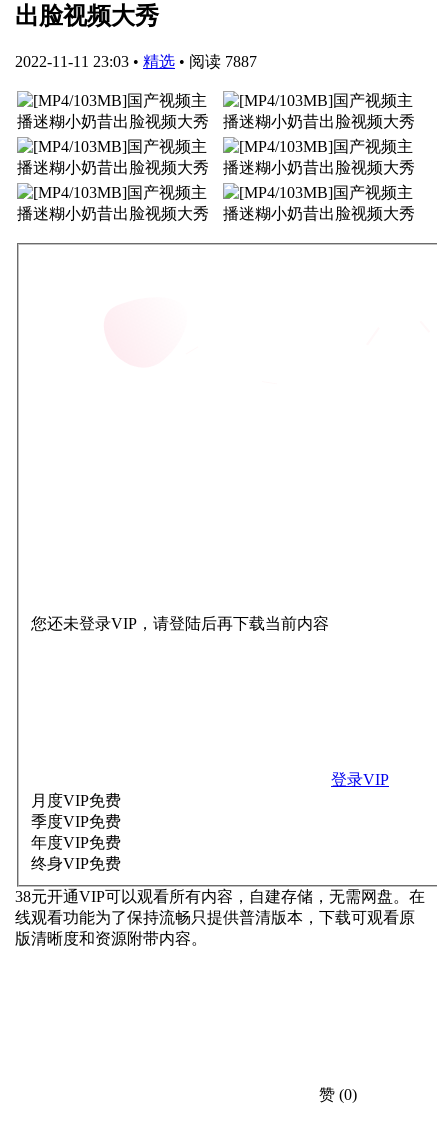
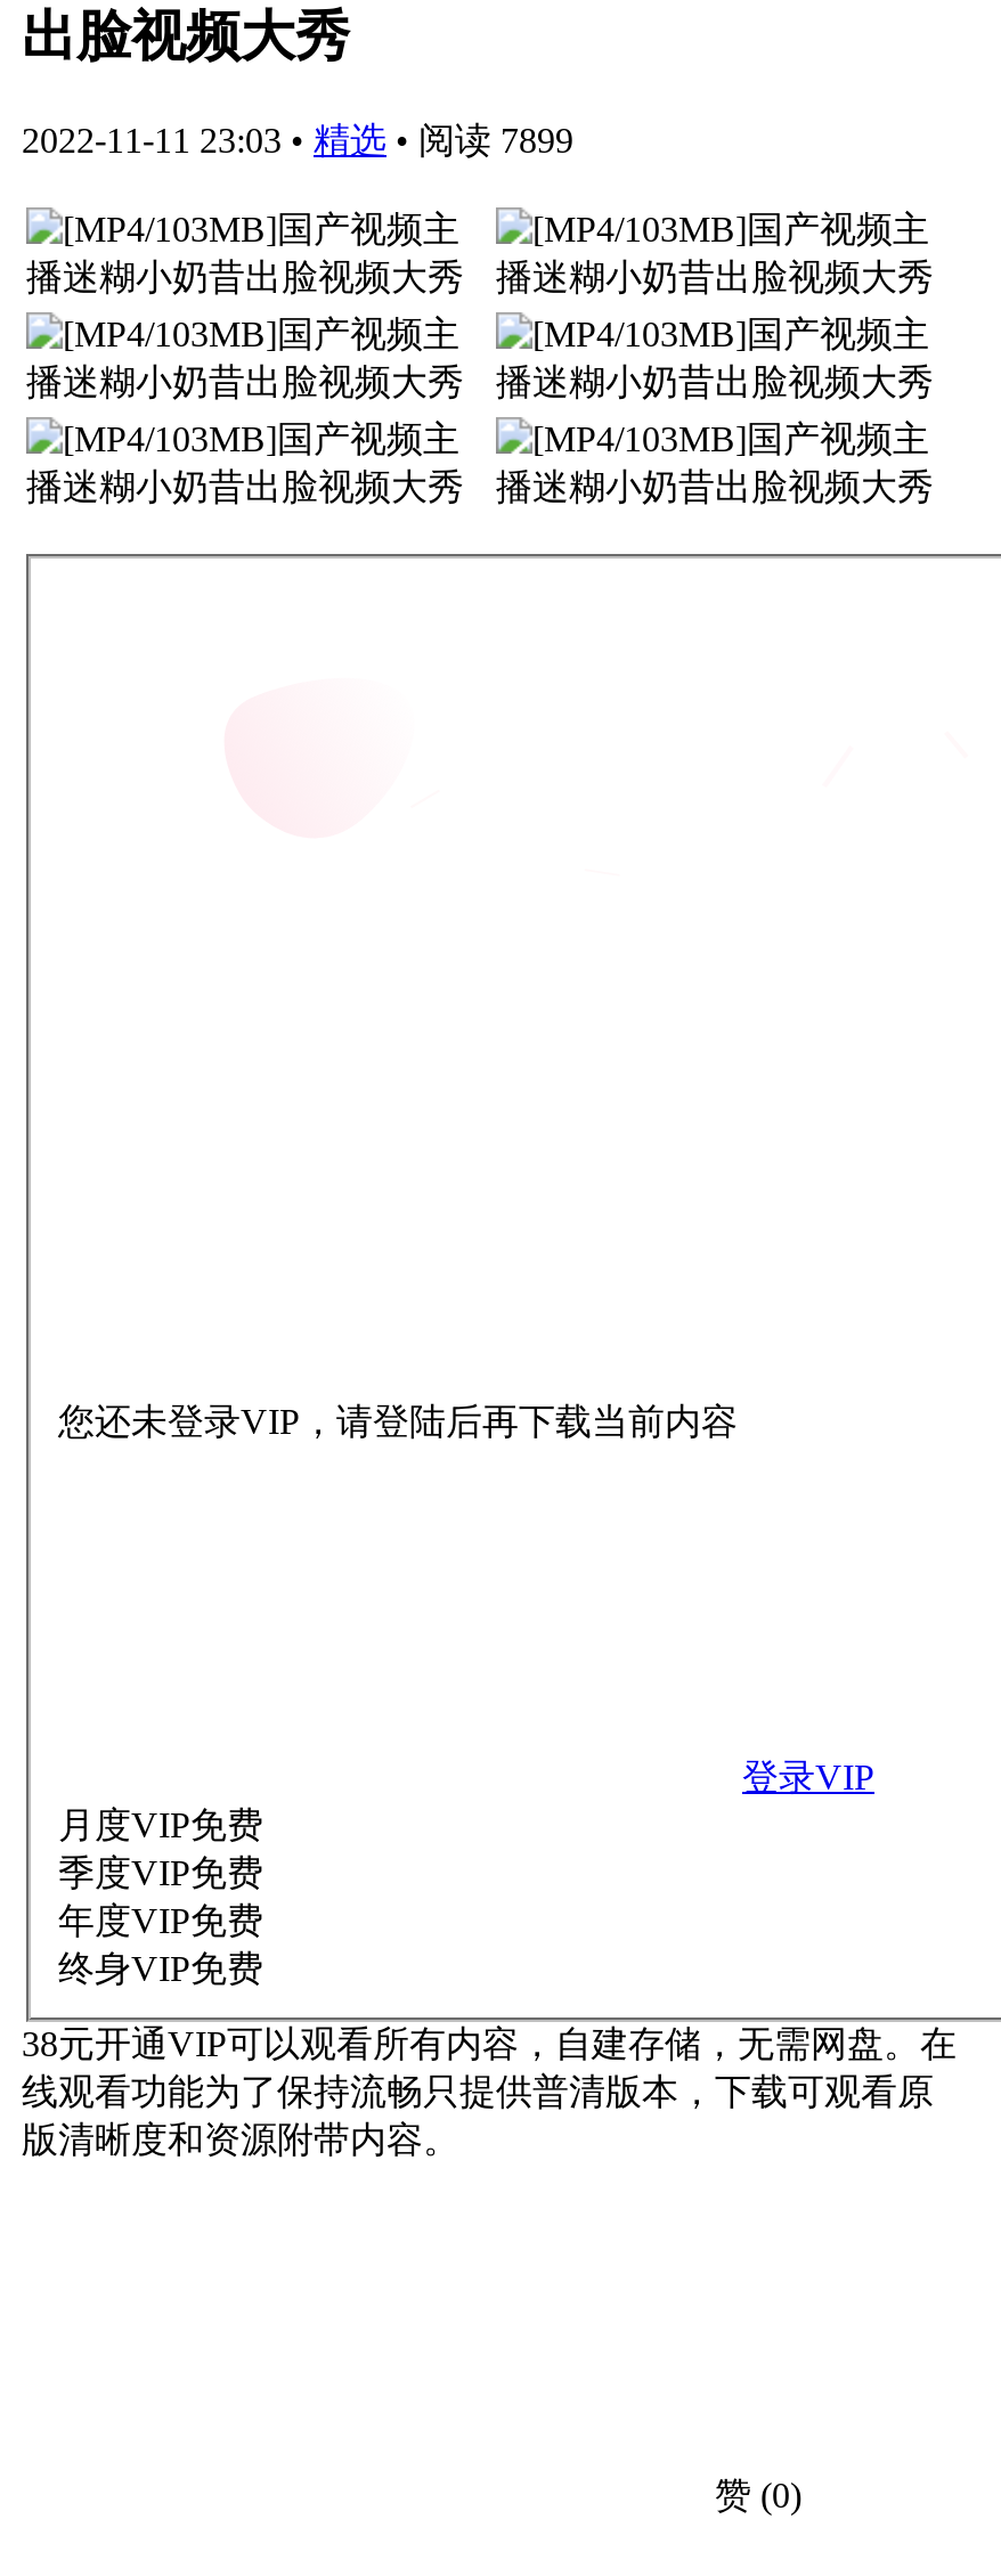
[15,53,257,70] 2022-11-11 23:03 • 精选 • 阅读 7887 -> [22,120,573,159] 2022-11-11 23:03 • 精选 • 阅读 7899

